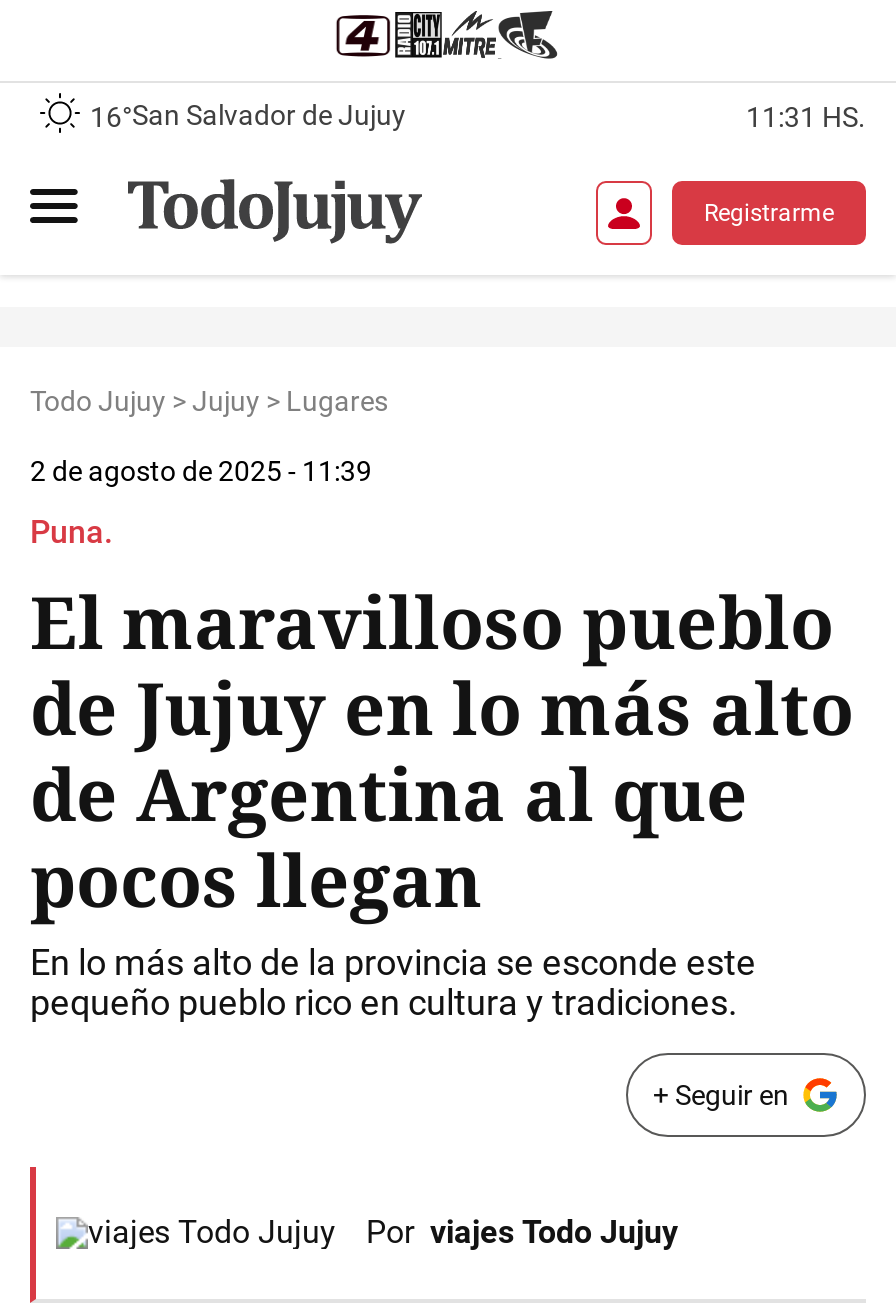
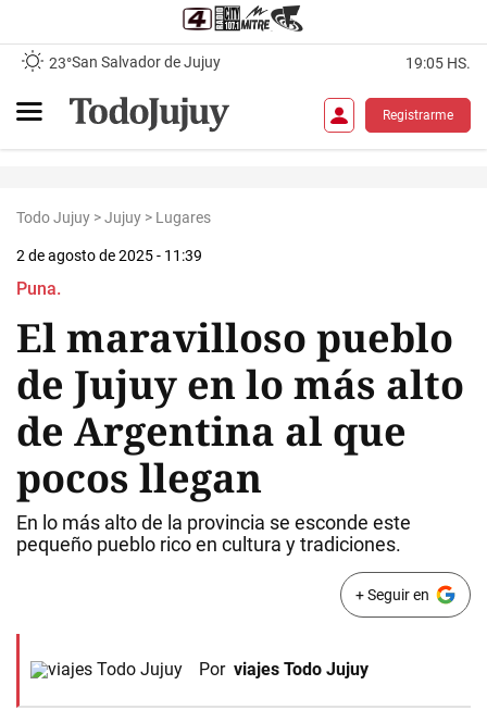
[90,99,406,132] 16°San Salvador de Jujuy -> [49,53,221,71] 23°San Salvador de Jujuy
[746,100,866,132] 11:31 HS. -> [405,54,471,71] 19:05 HS.

